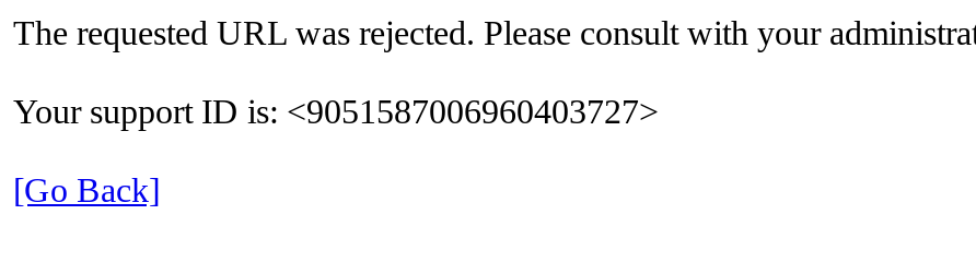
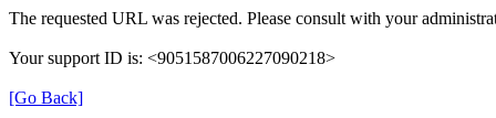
[13,93,659,130] Your support ID is: <9051587006960403727> -> [9,49,335,67] Your support ID is: <9051587006227090218>

